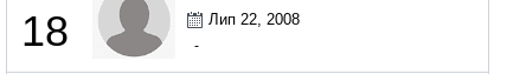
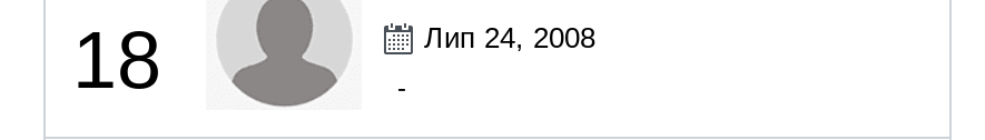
[208,11,300,28] Лип 22, 2008 -> [424,20,595,53] Лип 24, 2008

